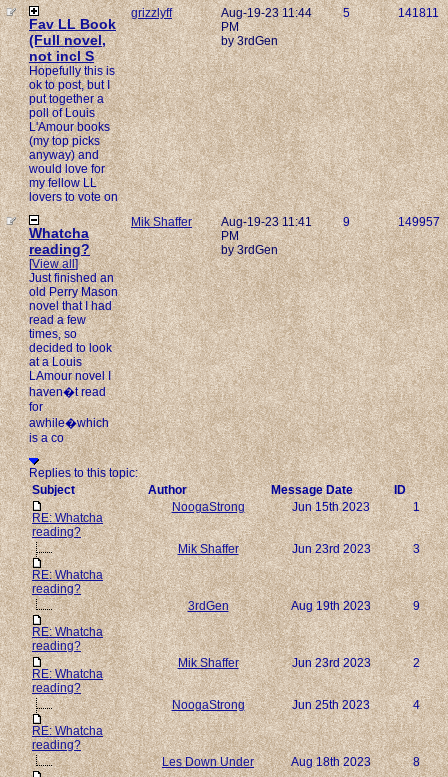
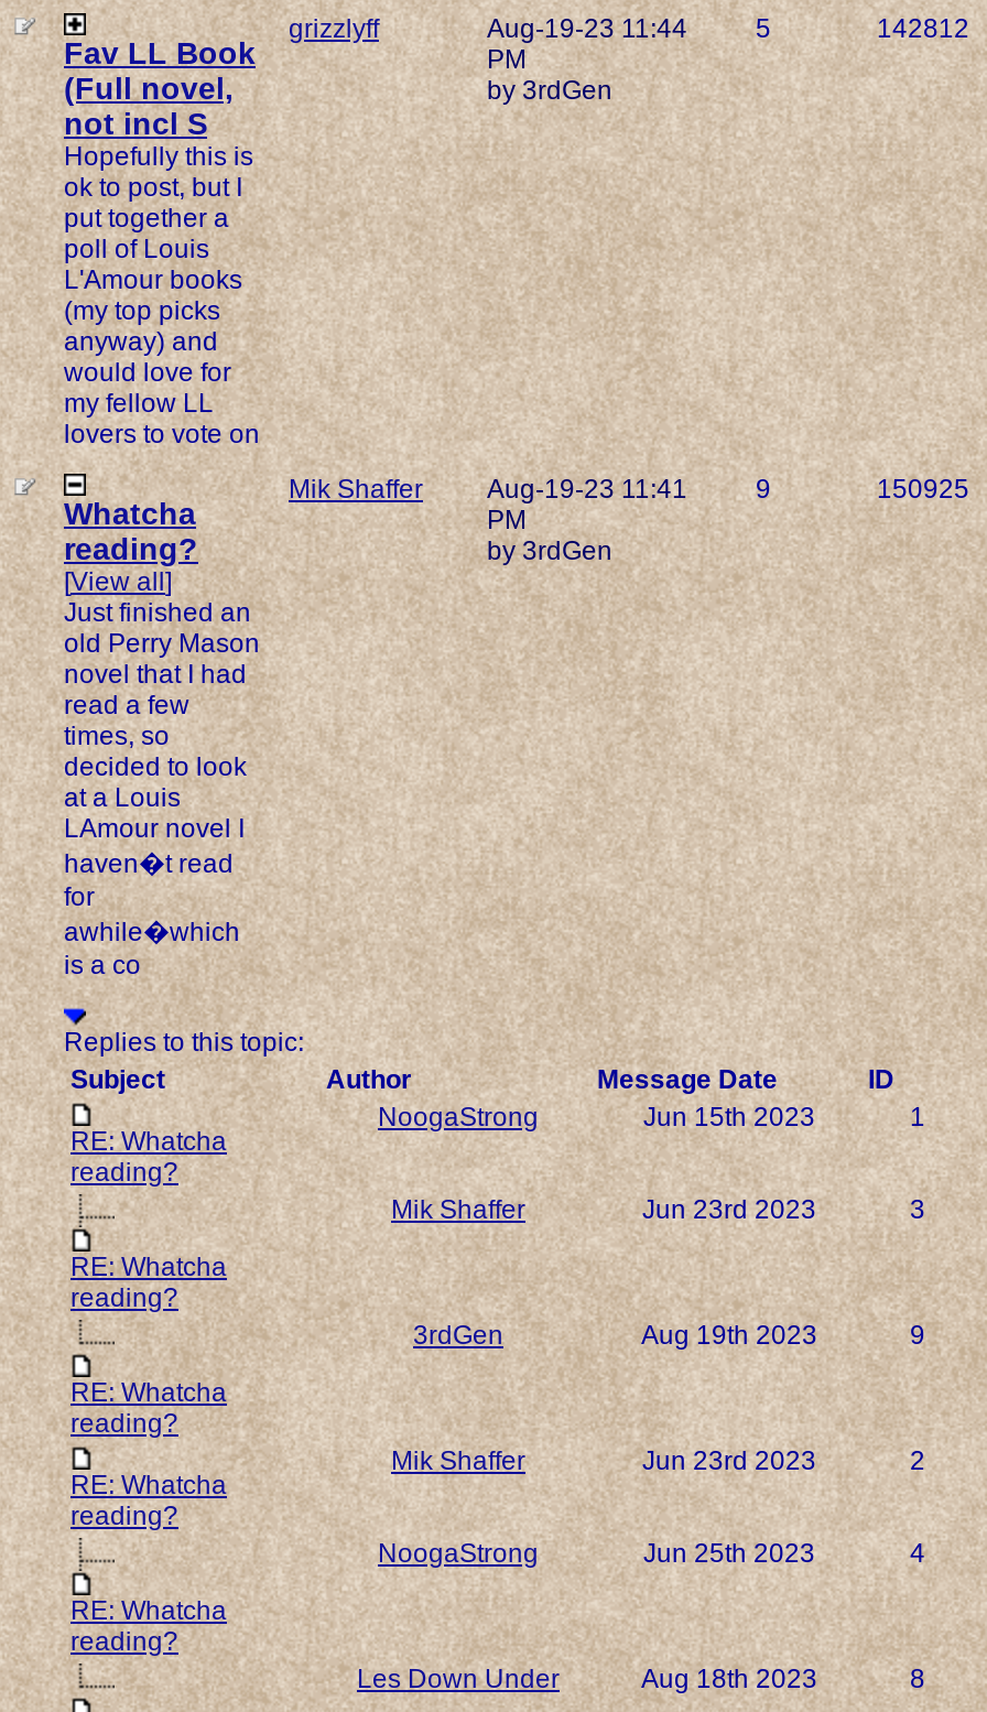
[398,6,439,20] 141811 -> [877,13,969,44] 142812
[398,215,440,229] 149957 -> [877,474,969,505] 150925

